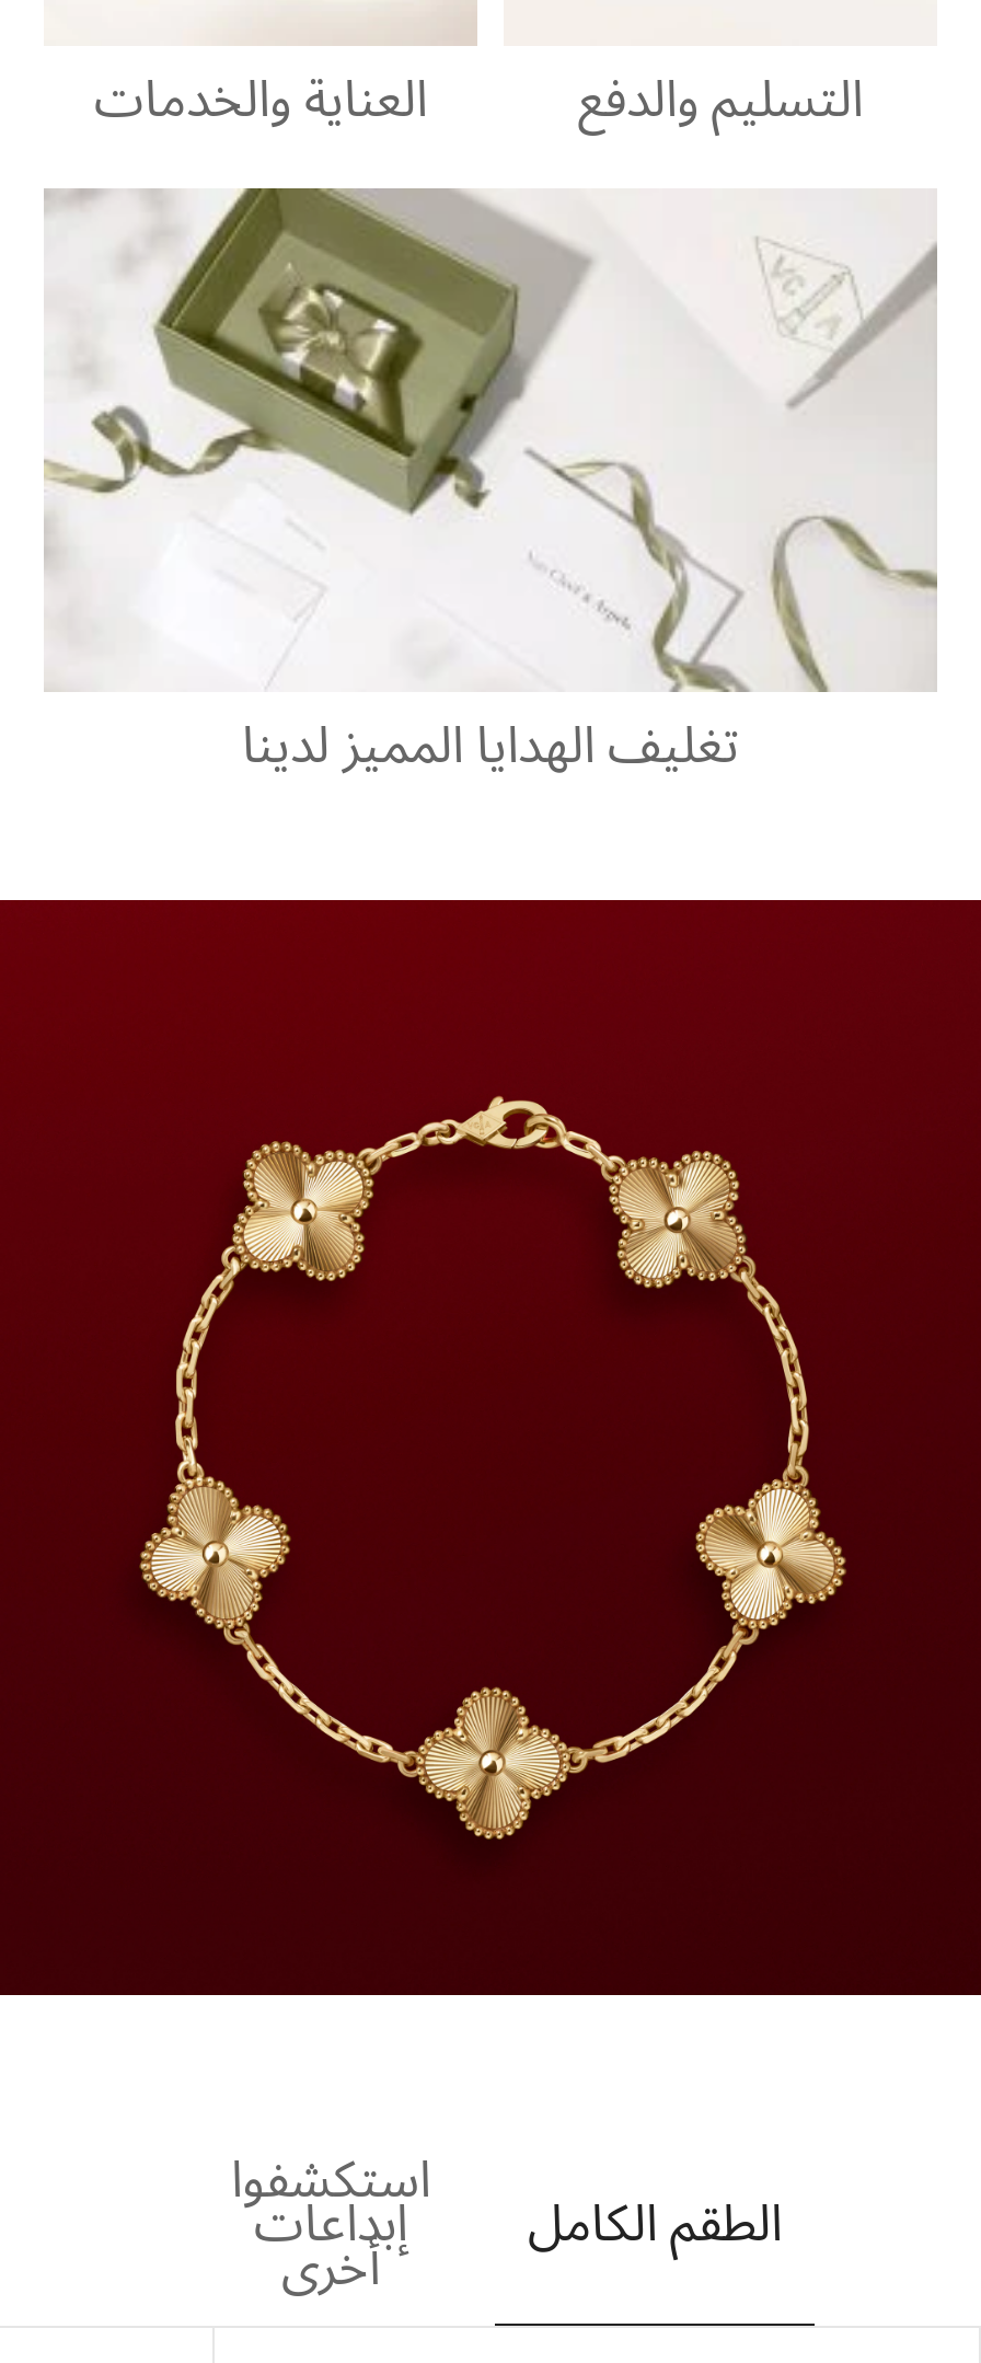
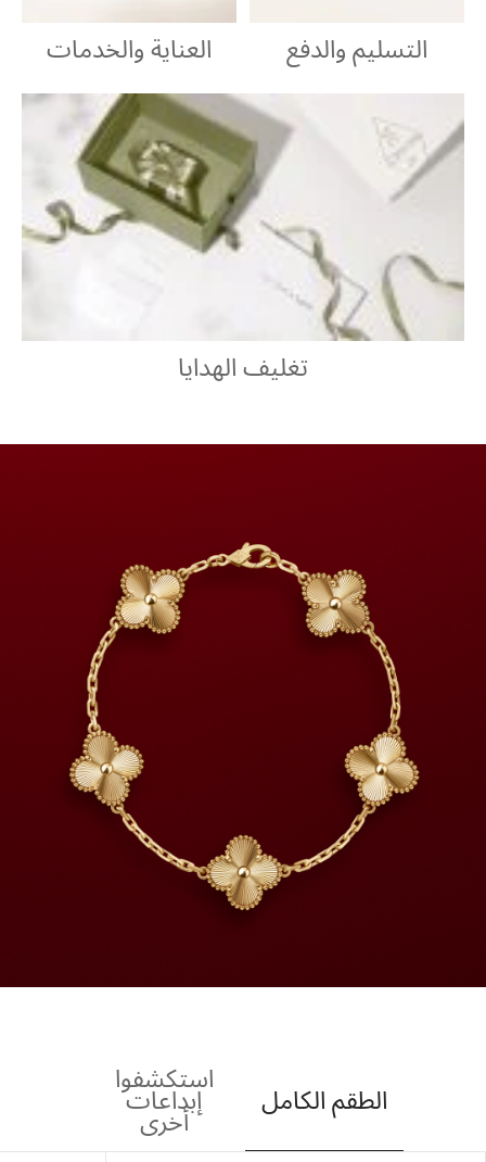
[242,711,739,779] تغليف الهدايا المميز لدينا -> [178,351,308,385] تغليف الهدايا

